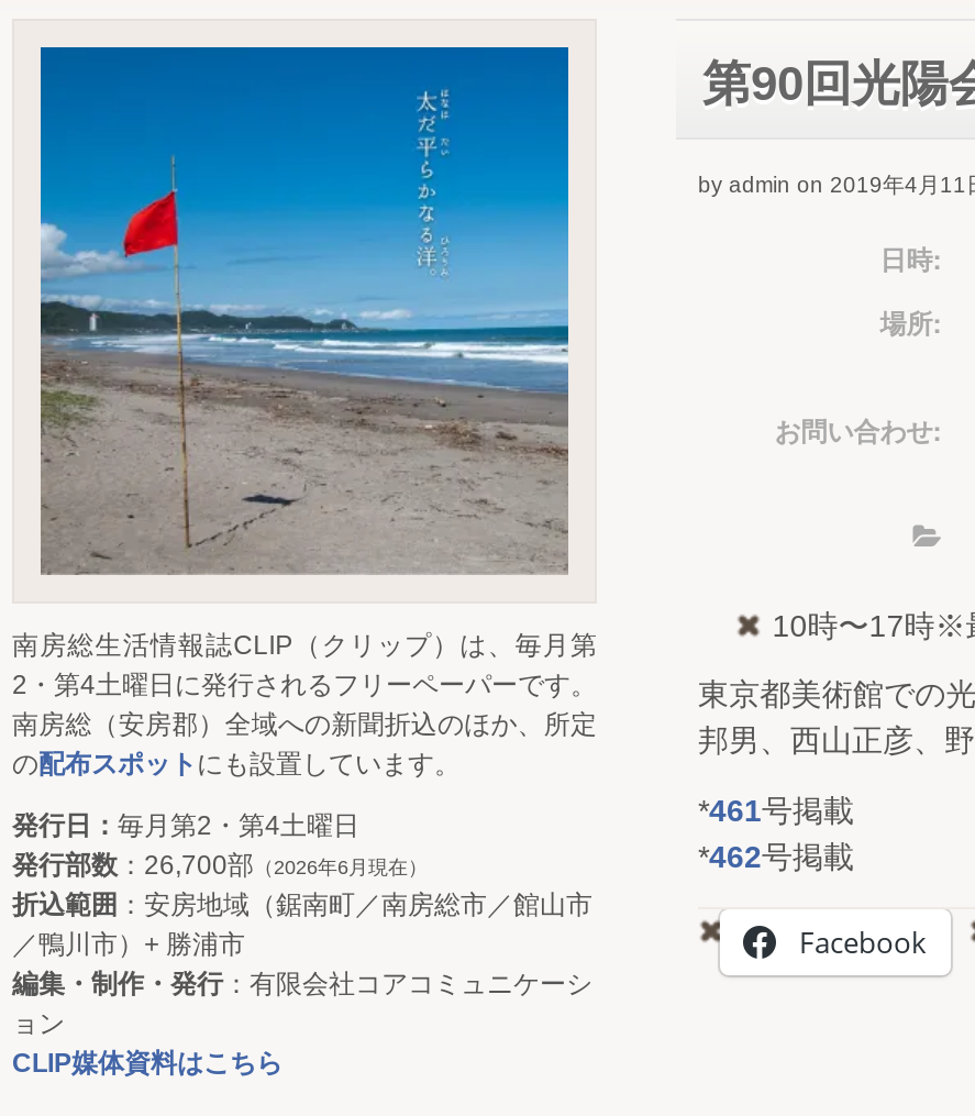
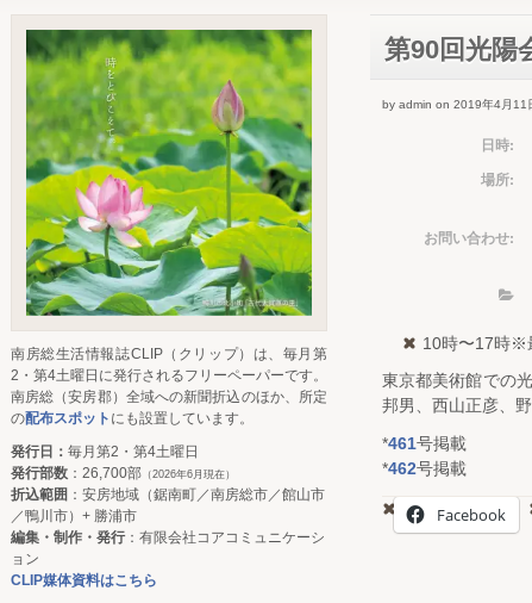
[38,45,570,575] [image] -> [25,29,313,317] [image]

